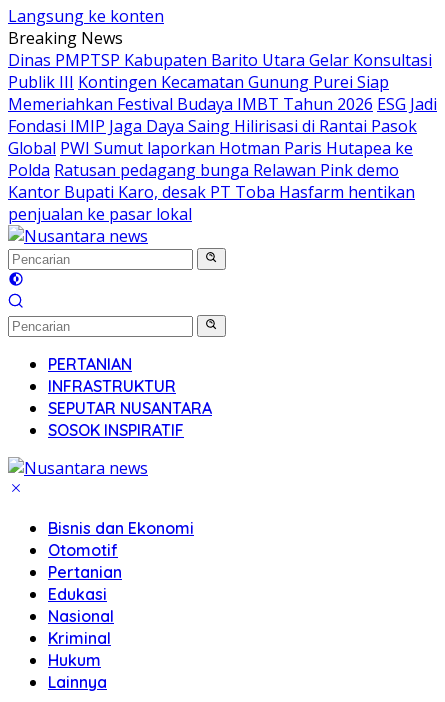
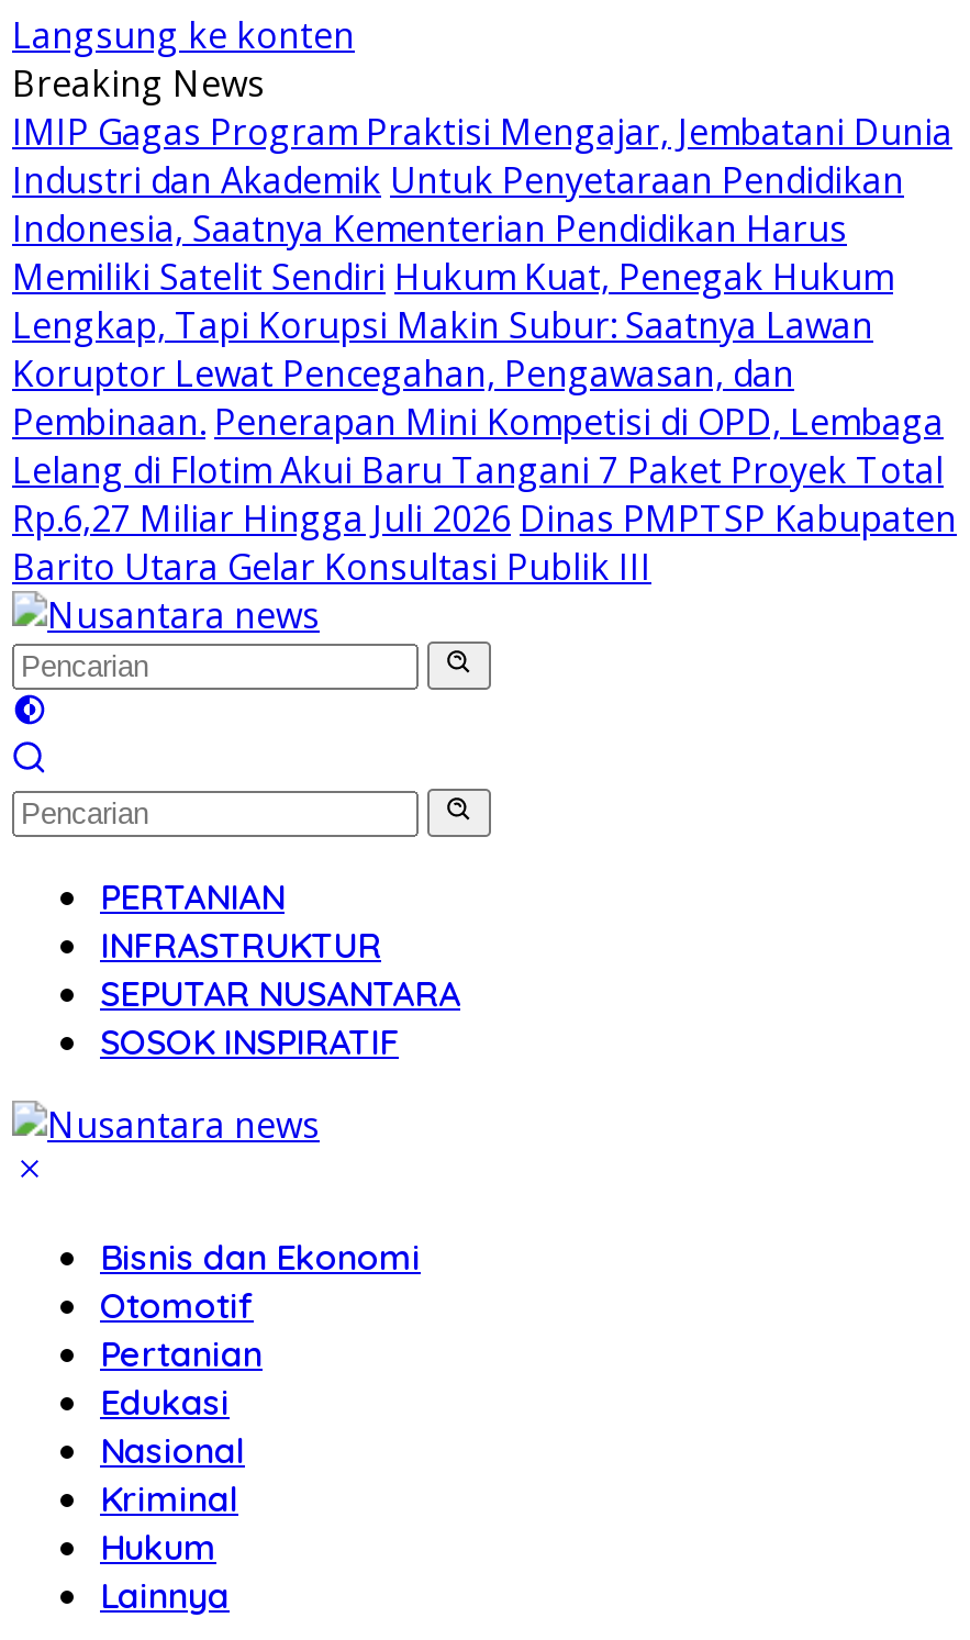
[8,49,437,225] Dinas PMPTSP Kabupaten Barito Utara Gelar Konsultasi | Publik III Kontingen Kecamatan Gunung Purei Siap | Memeriahkan Festival Budaya IMBT Tahun 2026 ESG Jadi | Fondasi IMIP Jaga Daya Saing Hilirisasi di Rantai Pasok | Global PWI Sumut laporkan Hotman Paris Hutapea ke | Polda Ratusan pedagang bunga Relawan Pink demo | Kantor Bupati Karo, desak PT Toba Hasfarm hentikan | penjualan ke pasar lokal -> [12,108,957,591] IMIP Gagas Program Praktisi Mengajar, Jembatani Dunia | Industri dan Akademik Untuk Penyetaraan Pendidikan | Indonesia, Saatnya Kementerian Pendidikan Harus | Memiliki Satelit Sendiri Hukum Kuat, Penegak Hukum | Lengkap, Tapi Korupsi Makin Subur: Saatnya Lawan | Koruptor Lewat Pencegahan, Pengawasan, dan | Pembinaan. Penerapan Mini Kompetisi di OPD, Lembaga | Lelang di Flotim Akui Baru Tangani 7 Paket Proyek Total | Rp.6,27 Miliar Hingga Juli 2026 Dinas PMPTSP Kabupaten | Barito Utara Gelar Konsultasi Publik III

